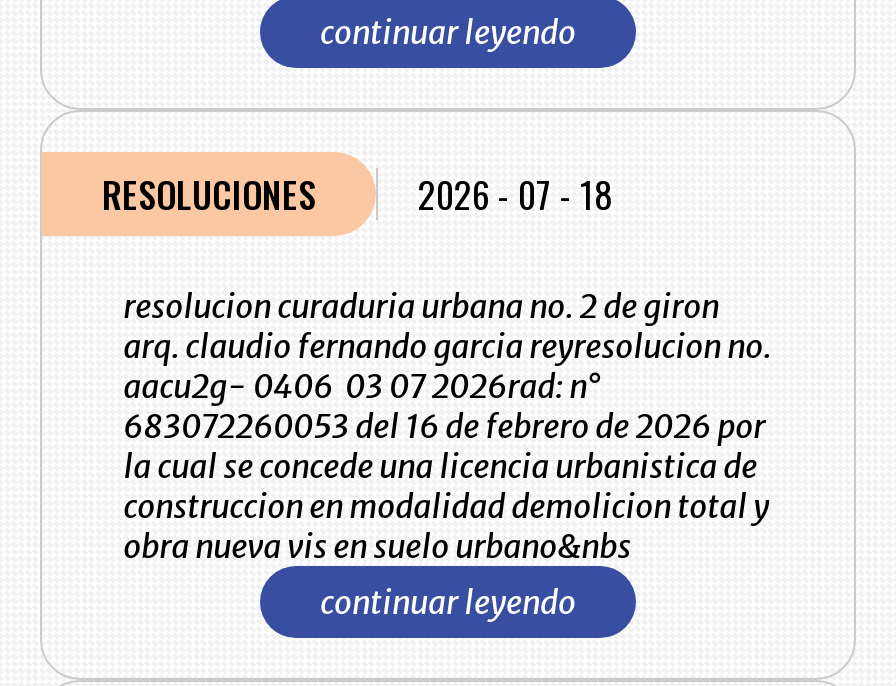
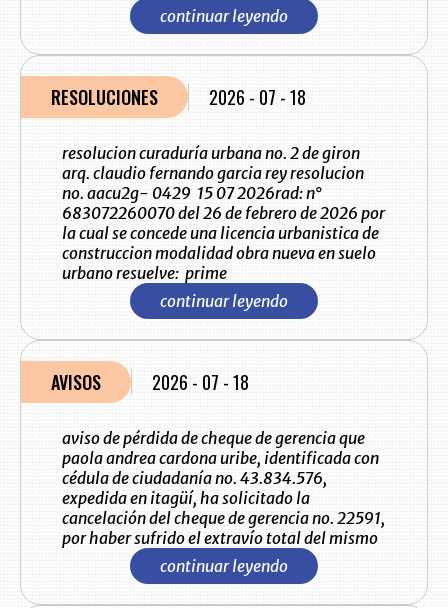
[123,286,771,446] resolucion curaduria urbana no. 2 de giron | arq. claudio fernando garcia reyresolucion no. | aacu2g- 0406 03 07 2026rad: n° | 683072260053 del 16 de febrero de 2026 por -> [62,143,385,223] resolucion curaduría urbana no. 2 de giron | arq. claudio fernando garcia rey resolucion | no. aacu2g- 0429 15 07 2026rad: n° | 683072260070 del 26 de febrero de 2026 por
[123,486,769,566] construccion en modalidad demolicion total y | obra nueva vis en suelo urbano&nbs -> [51,243,385,548] construccion modalidad obra nueva en suelo | urbano resuelve: prime | continuar leyendo | AVISOS | 2026 - 07 - 18 | aviso de pérdida de cheque de gerencia que | paola andrea cardona uribe, identificada con | cédula de ciudadanía no. 43.834.576, | expedida en itagüí, ha solicitado la | cancelación del cheque de gerencia no. 22591, | por haber sufrido el extravío total del mismo

